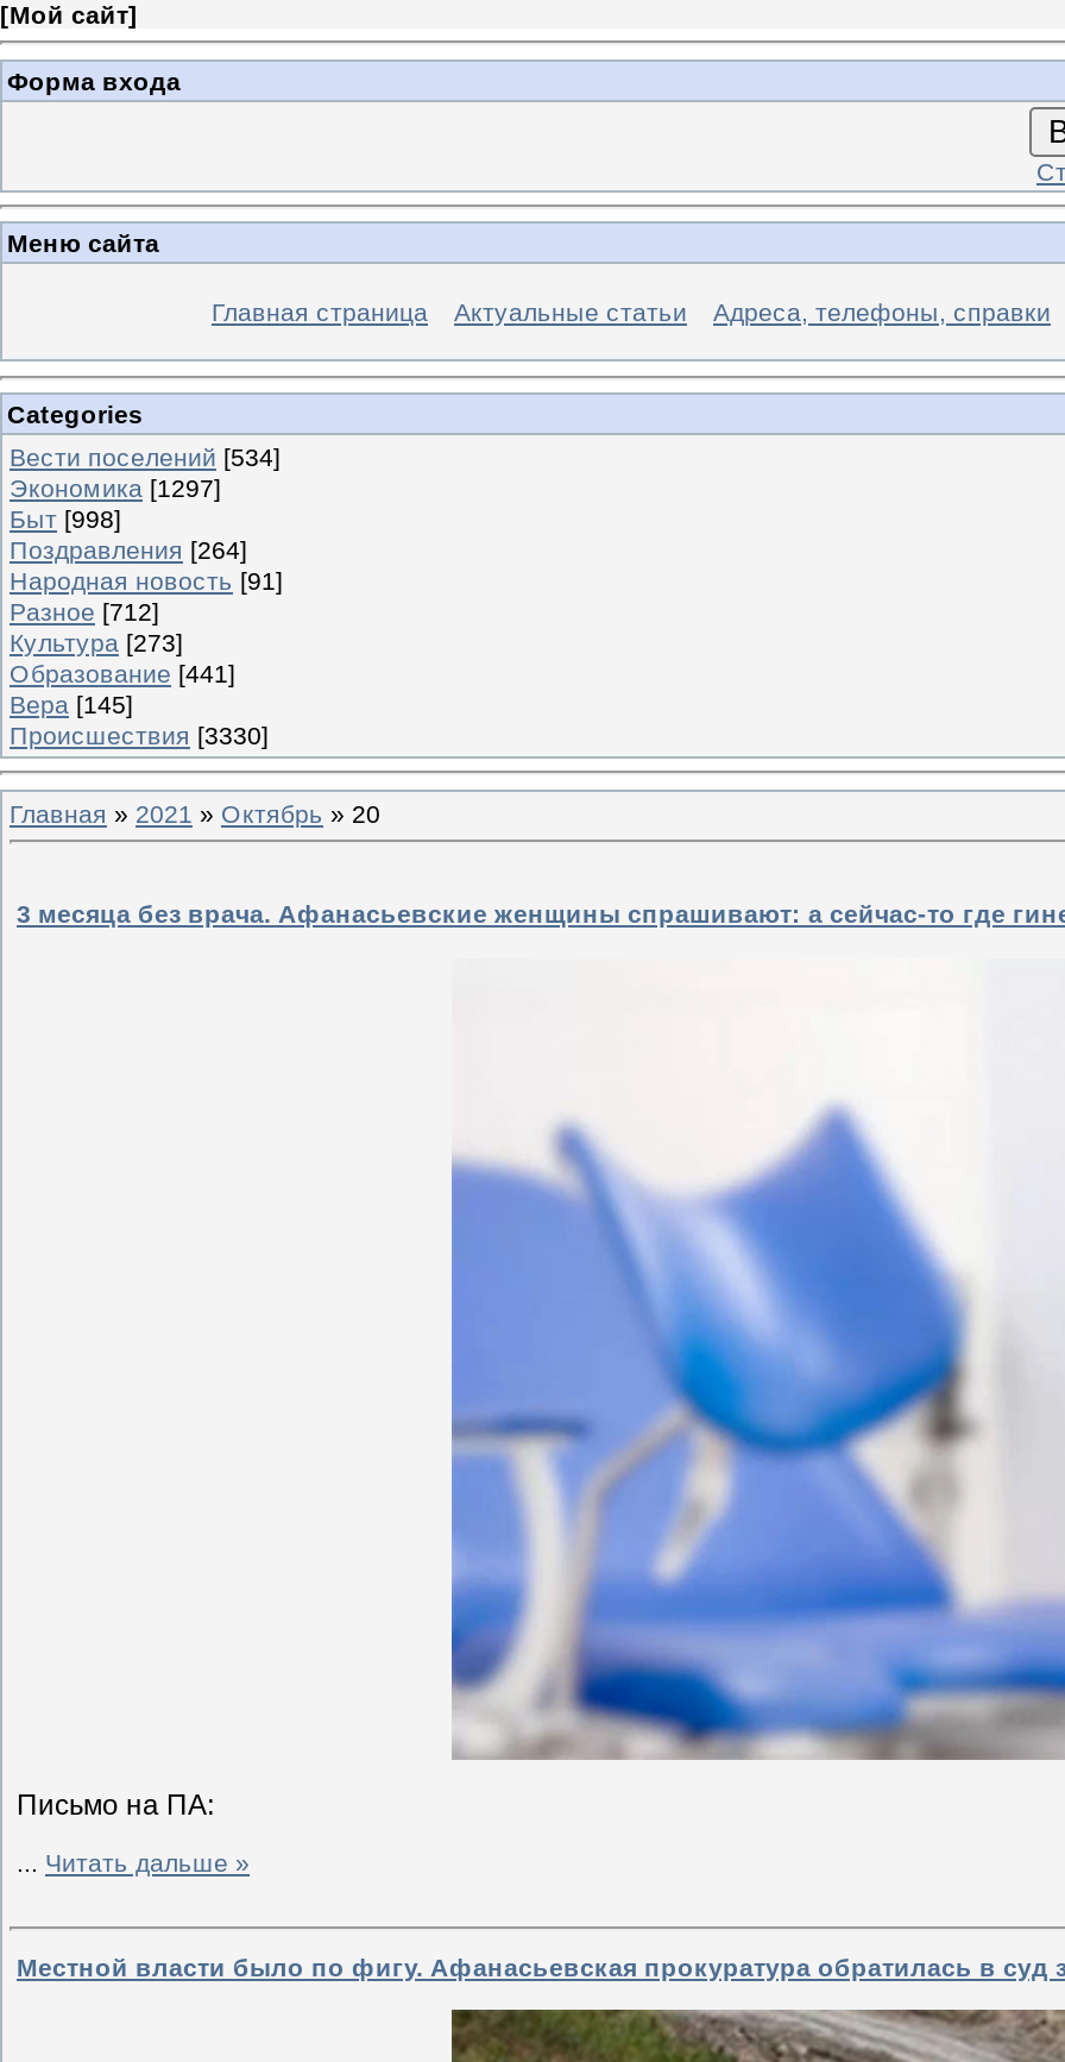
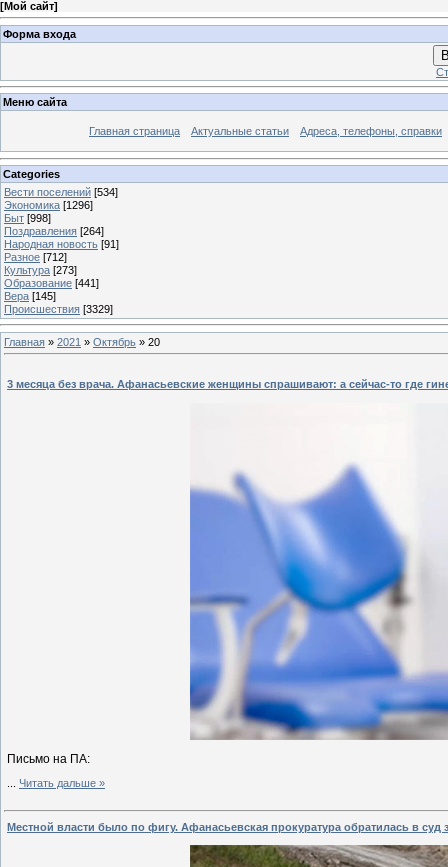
[10,473,221,502] Экономика [1297] -> [4,199,93,211] Экономика [1296]
[10,721,269,749] Происшествия [3330] -> [4,303,113,315] Происшествия [3329]

